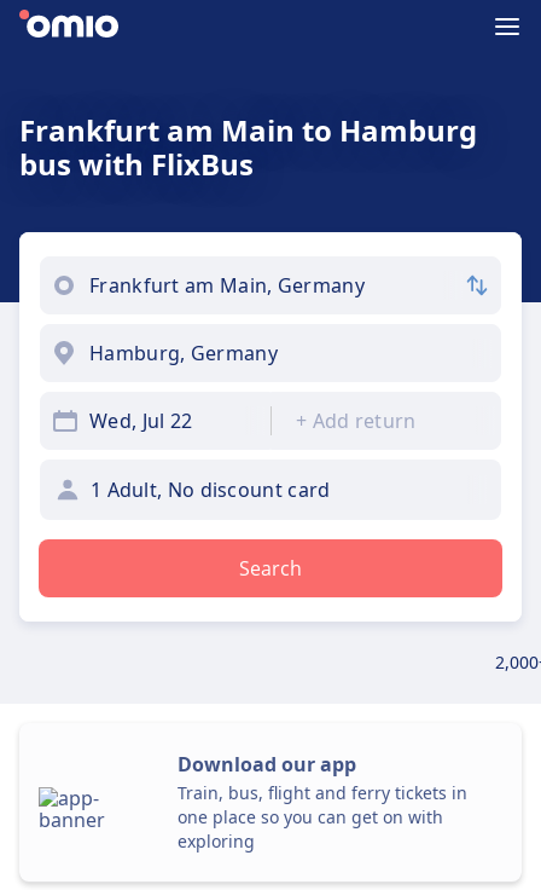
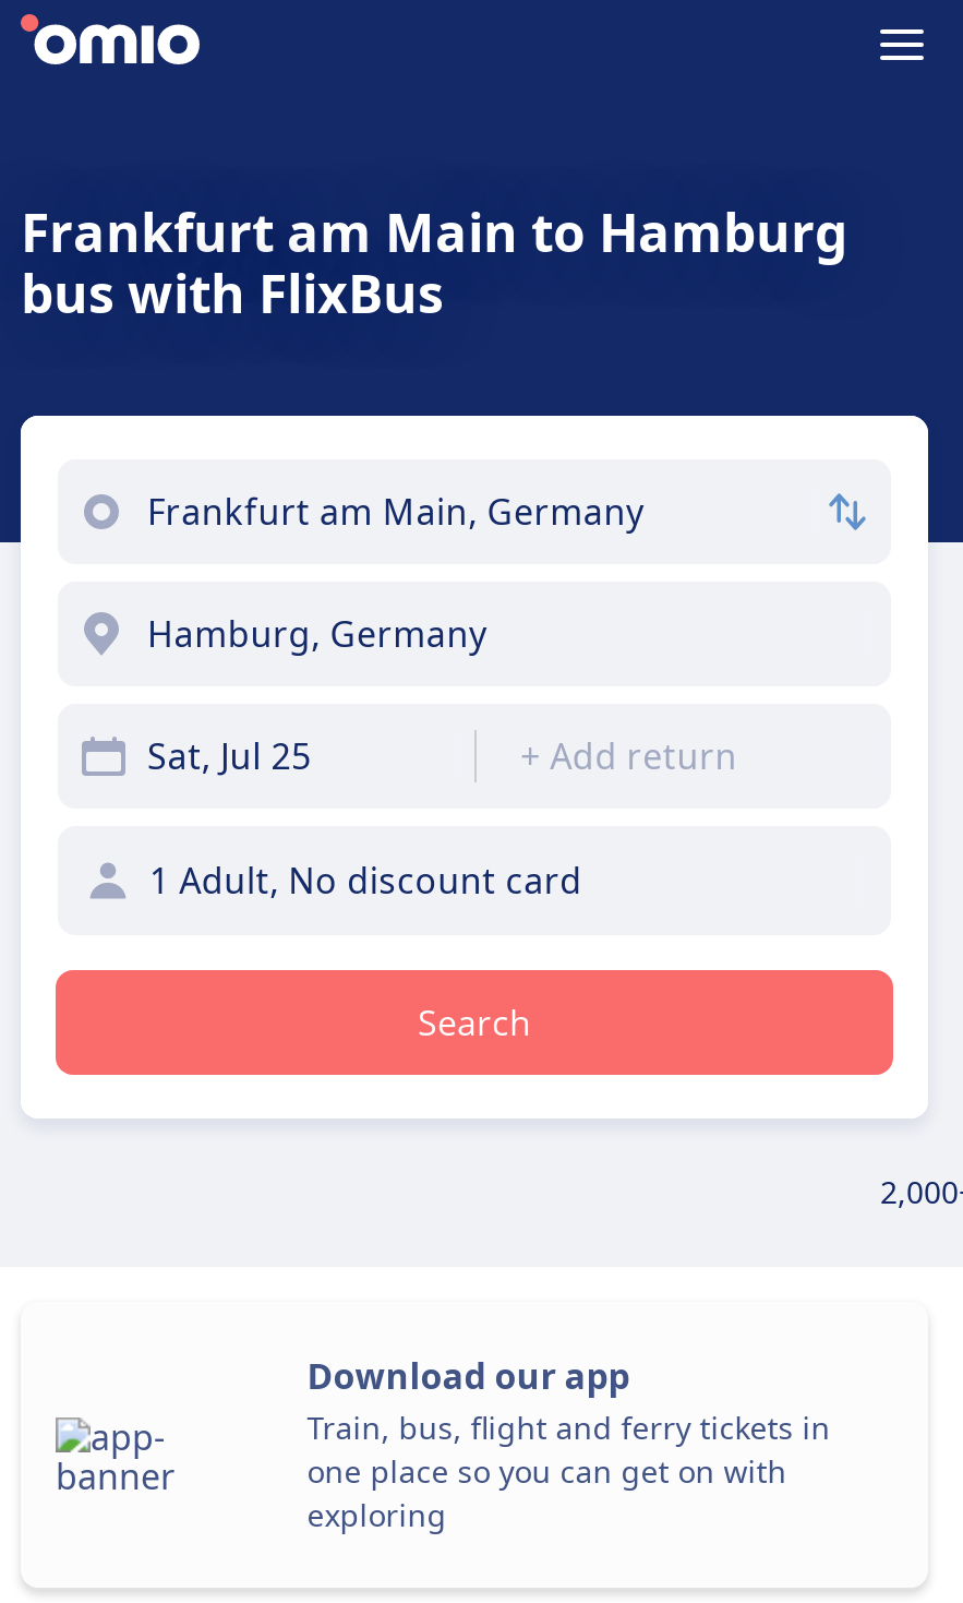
[89,408,192,434] Wed, Jul 22 -> [147,732,311,780] Sat, Jul 25

